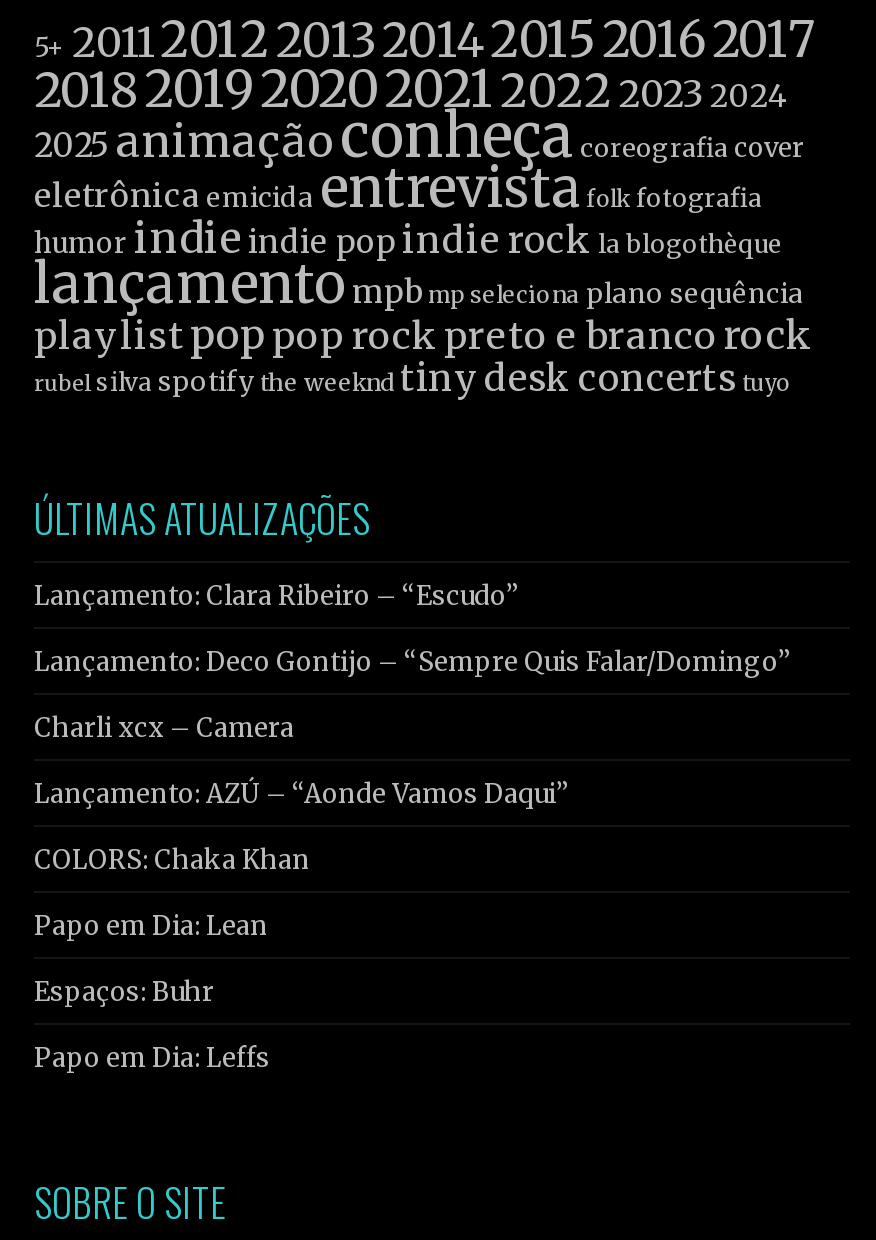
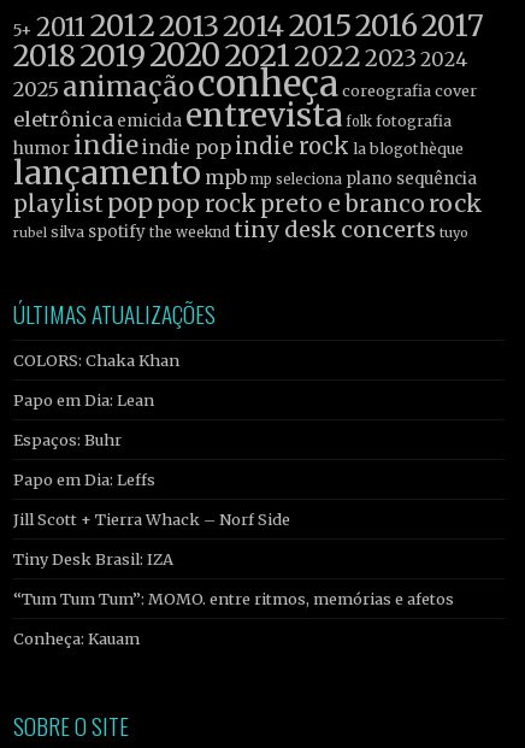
[34,579,792,809] Lançamento: Clara Ribeiro – “Escudo” | Lançamento: Deco Gontijo – “Sempre Quis Falar/Domingo” | Charli xcx – Camera | Lançamento: AZÚ – “Aonde Vamos Daqui” -> none
moved [34,843,310,1073] -> [13,350,179,488]: COLORS: Chaka Khan | Papo em Dia: Lean | Espaços: Buhr | Papo em Dia: Leffs
none -> [13,509,458,647] Jill Scott + Tierra Whack – Norf Side | Tiny Desk Brasil: IZA | “Tum Tum Tum”: MOMO. entre ritmos, memórias e afetos | Conheça: Kauam

